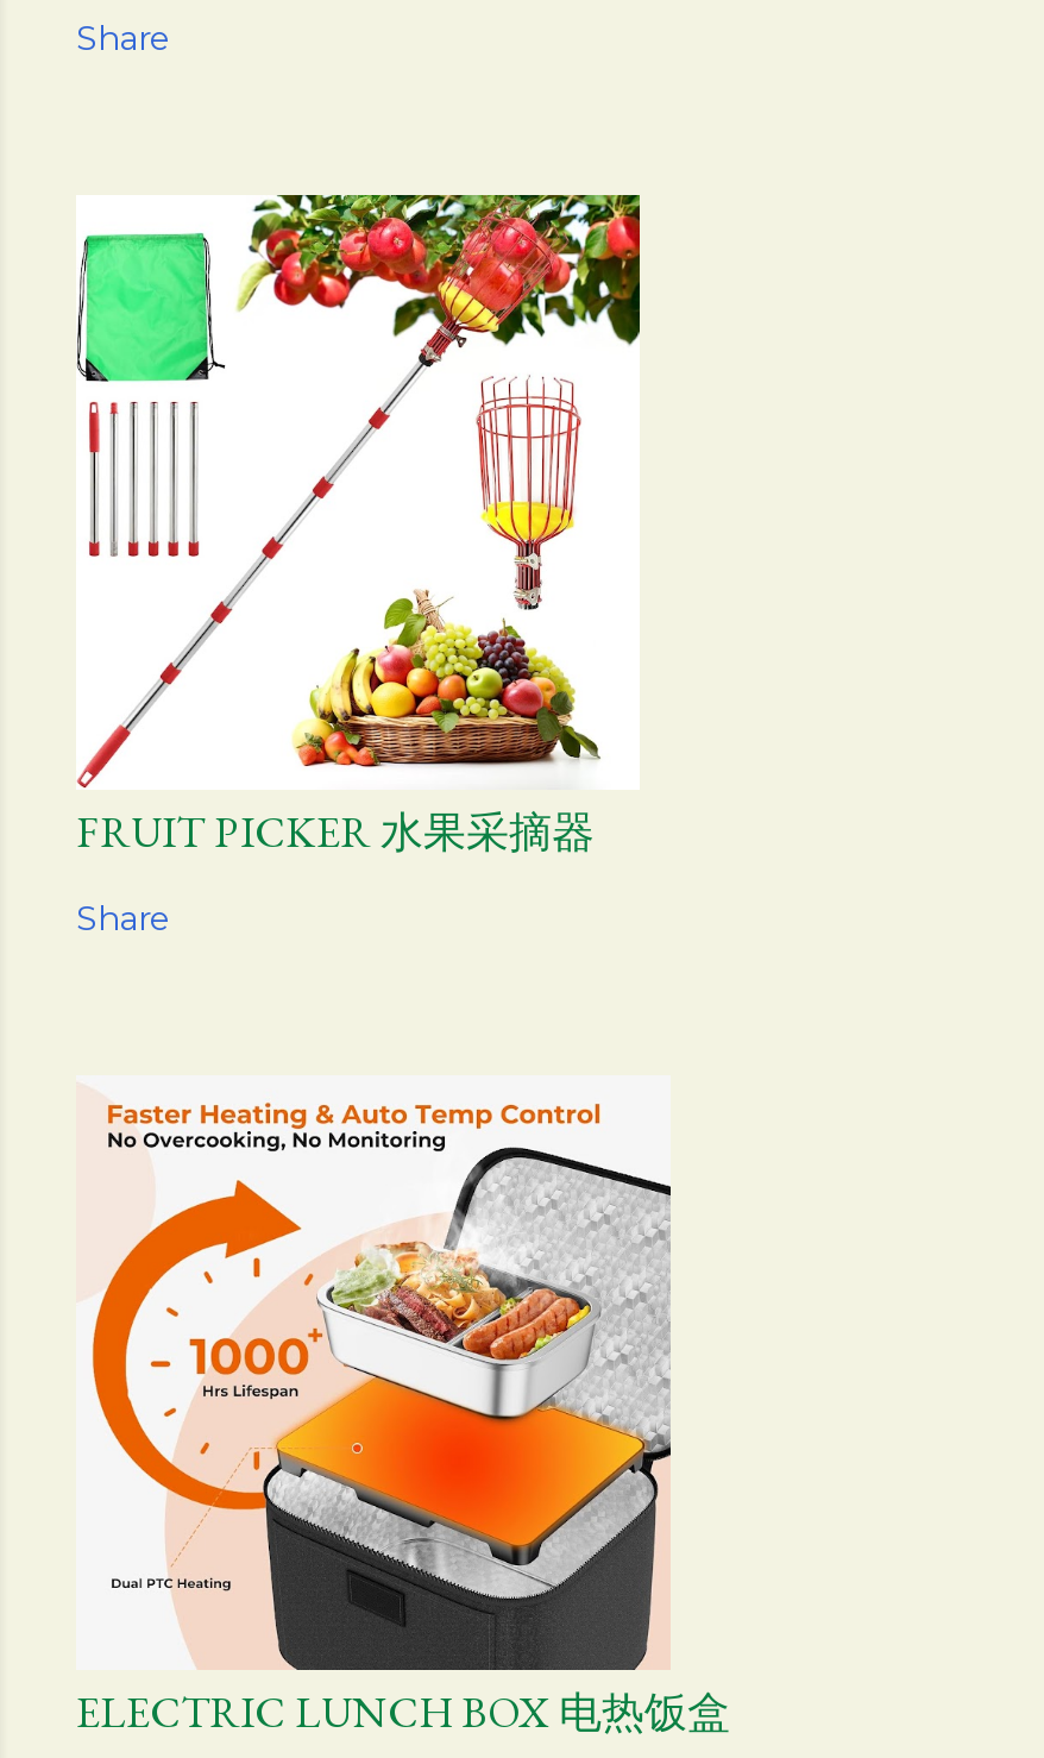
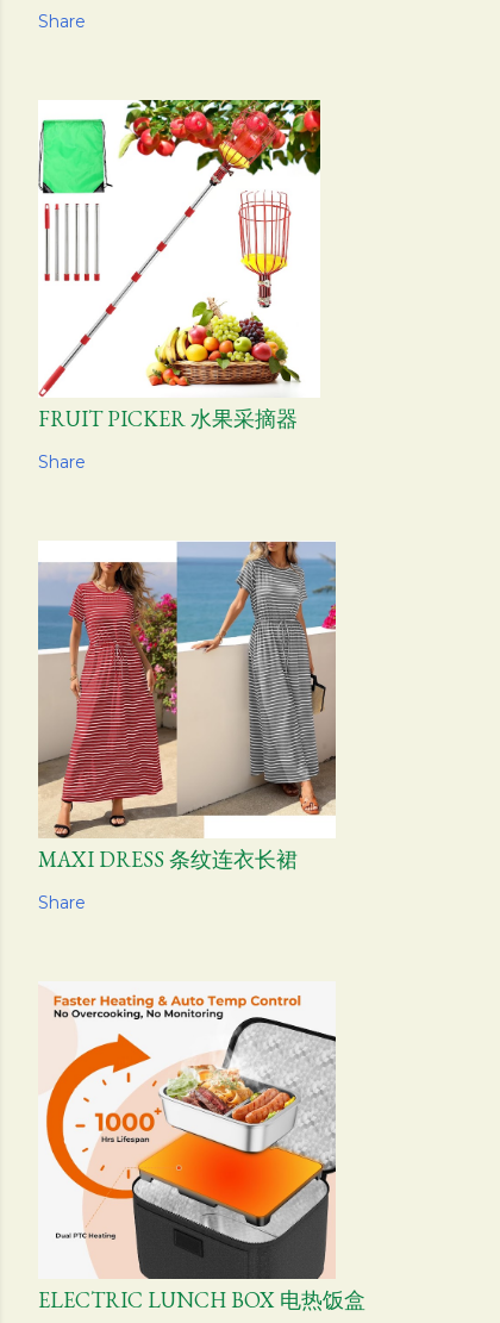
none -> [37,541,337,913] [image] | MAXI DRESS 条纹连衣长裙 | Share

